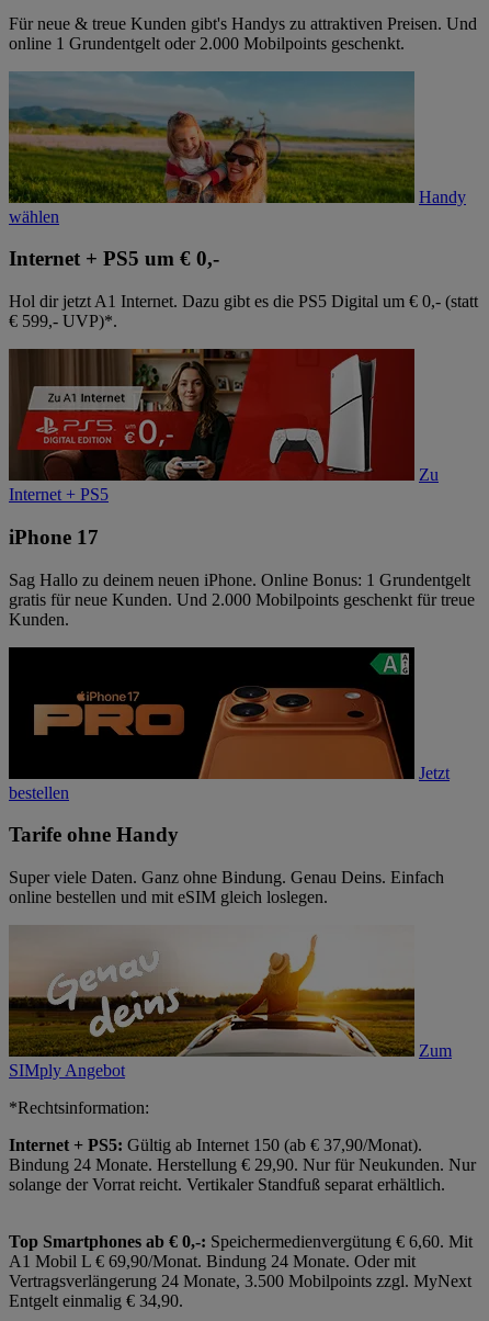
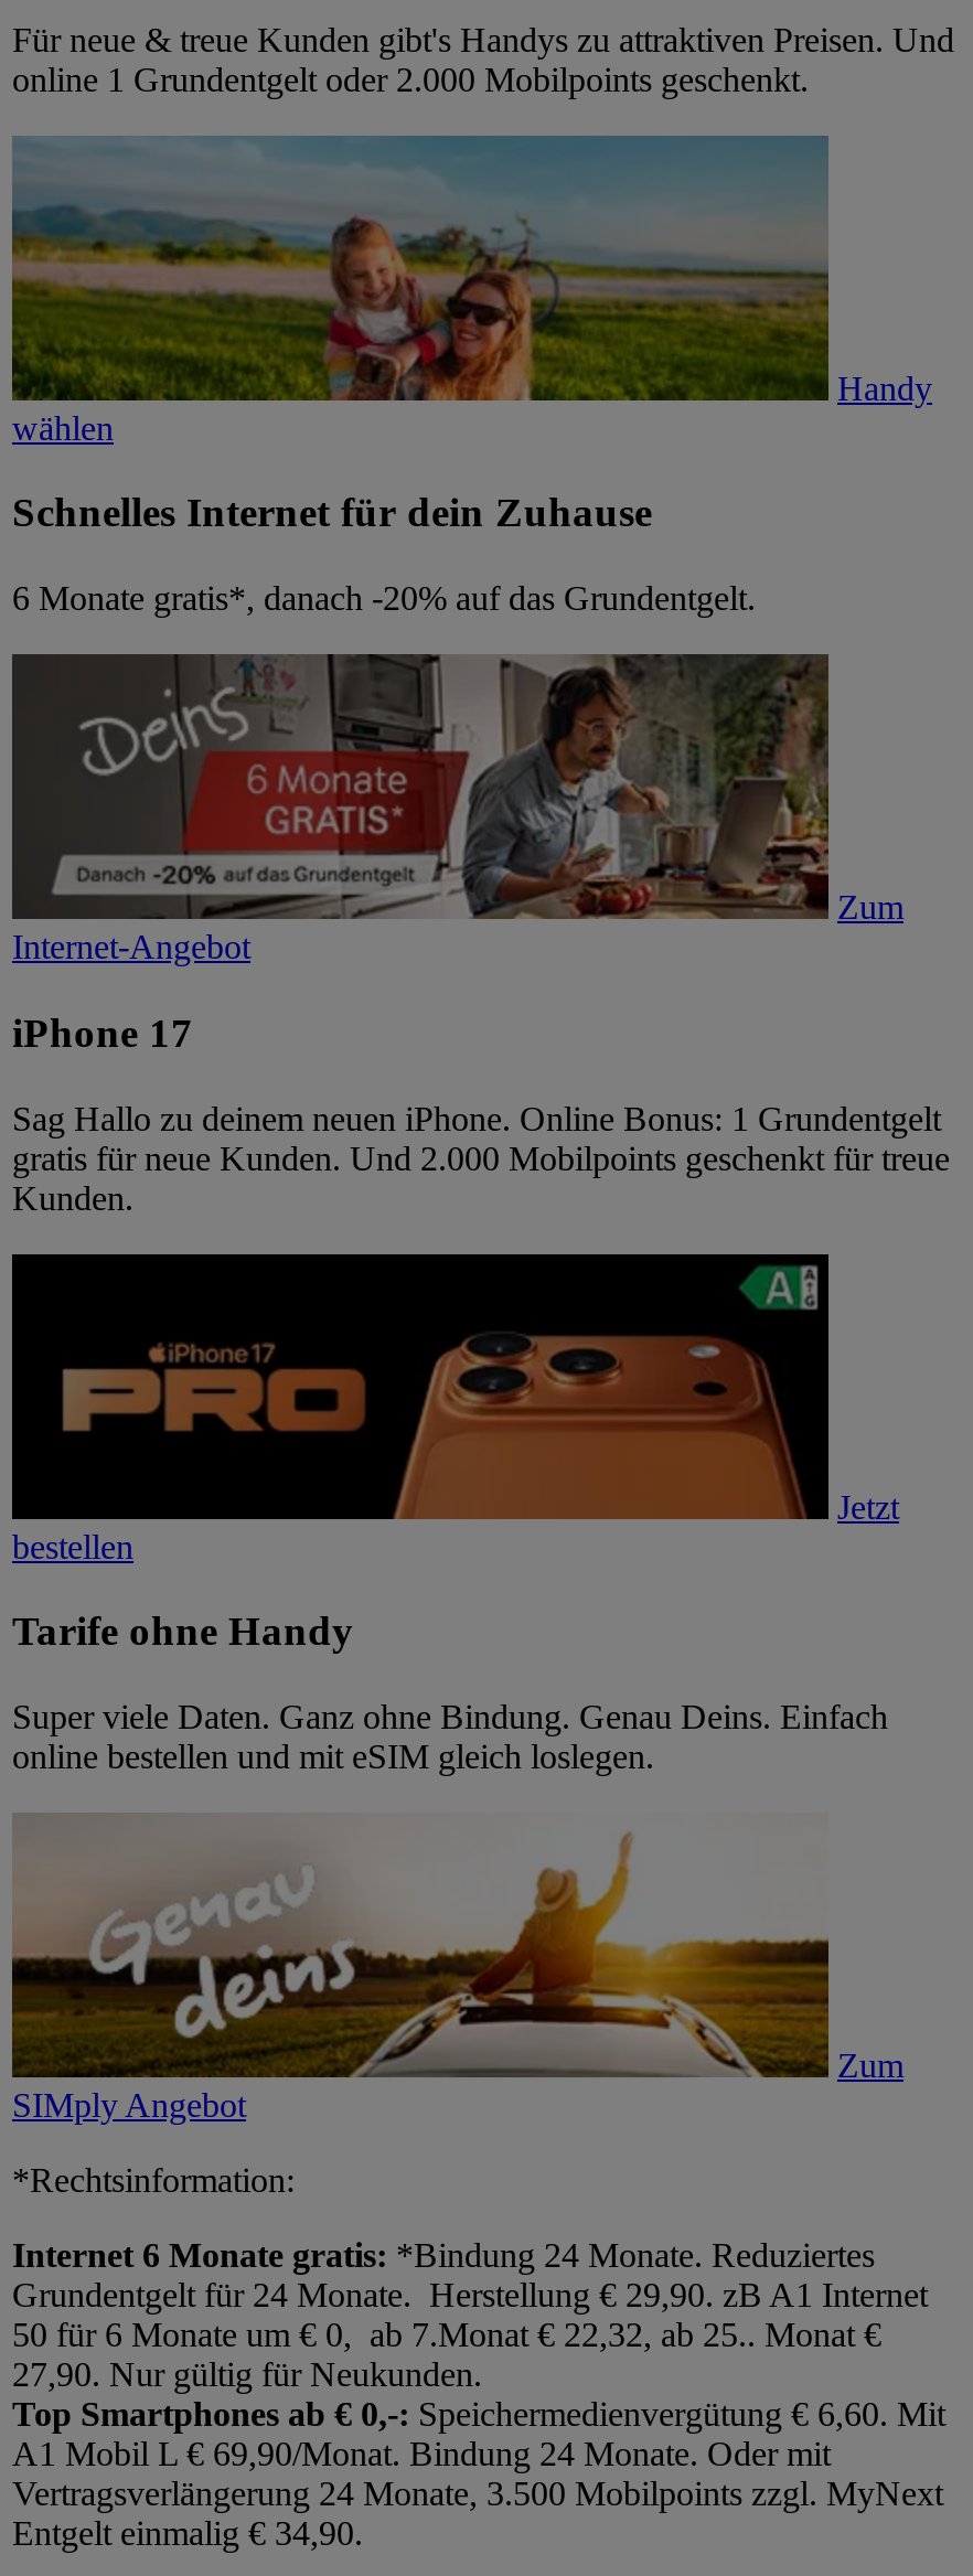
[9,247,219,270] Internet + PS5 um € 0,- -> [12,489,652,536] Schnelles Internet für dein Zuhause
[9,292,478,330] Hol dir jetzt A1 Internet. Dazu gibt es die PS5 Digital um € 0,- (statt | € 599,- UVP)*. -> [12,579,756,617] 6 Monate gratis*, danach -20% auf das Grundentgelt.
[9,348,439,504] [image] | Zu | Internet + PS5 -> [12,652,904,966] [image] | Zum | Internet-Angebot
[9,1135,476,1194] Internet + PS5: Gültig ab Internet 150 (ab € 37,90/Monat). | Bindung 24 Monate. Herstellung € 29,90. Nur für Neukunden. Nur | solange der Vorrat reicht. Vertikaler Standfuß separat erhältlich. -> [12,2236,928,2393] Internet 6 Monate gratis: *Bindung 24 Monate. Reduziertes | Grundentgelt für 24 Monate. Herstellung € 29,90. zB A1 Internet | 50 für 6 Monate um € 0, ab 7.Monat € 22,32, ab 25.. Monat € | 27,90. Nur gültig für Neukunden.

